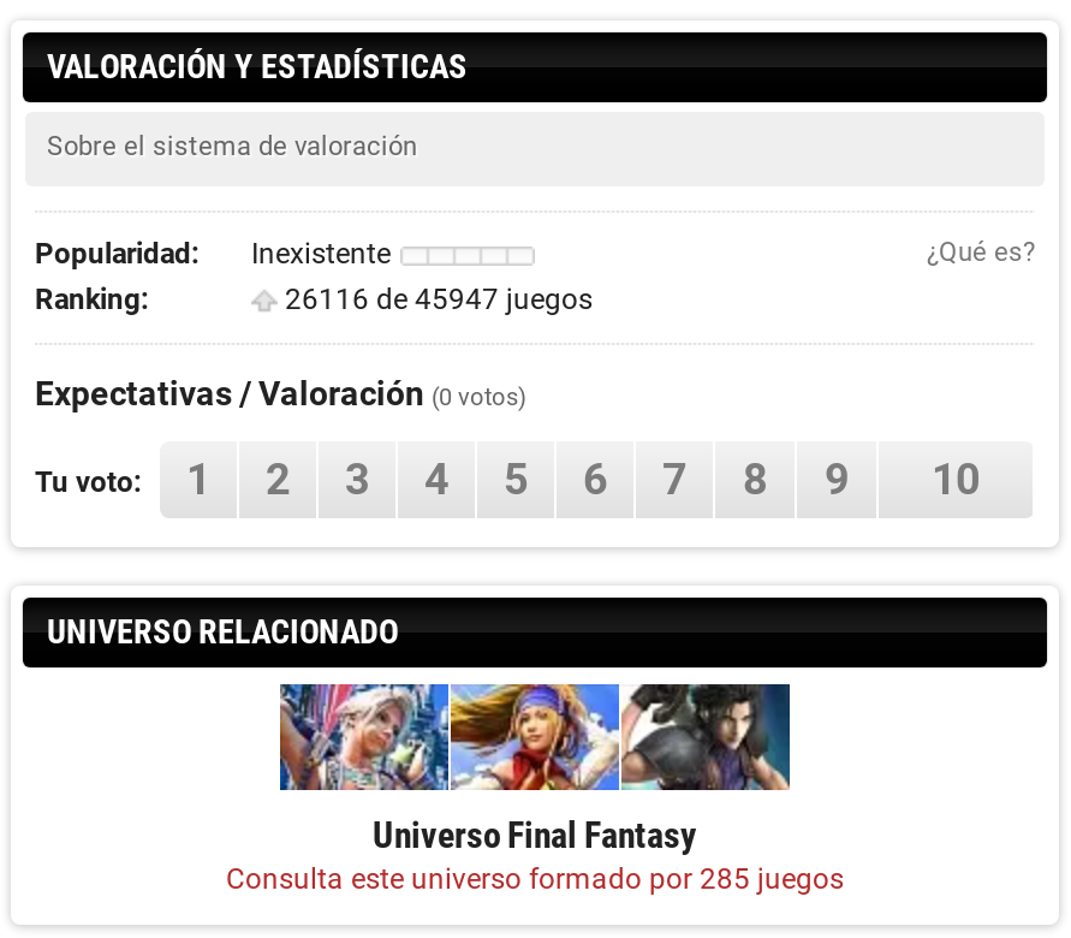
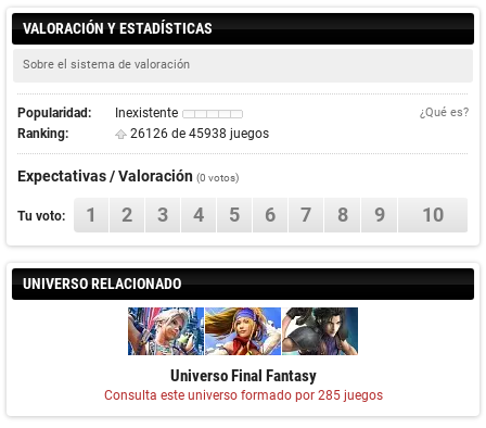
[285,282,593,315] 26116 de 45947 juegos -> [130,126,269,141] 26126 de 45938 juegos

